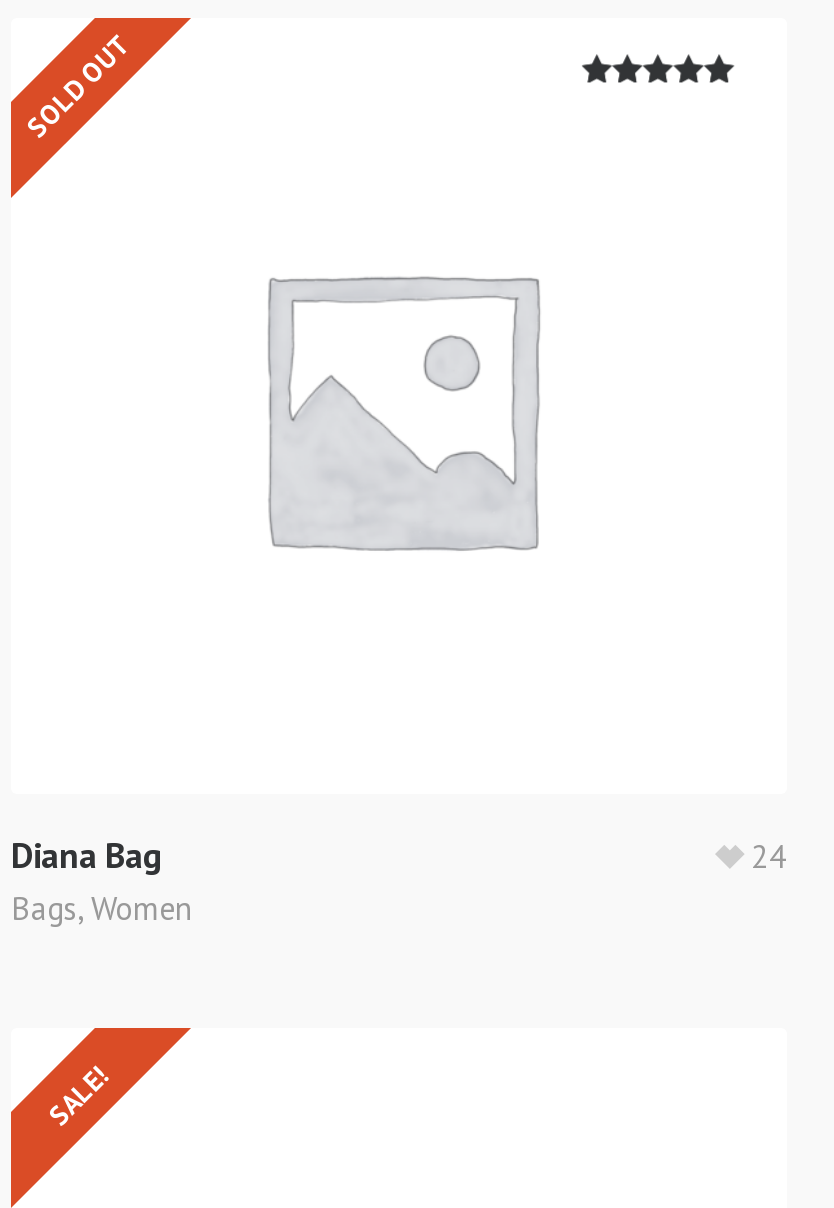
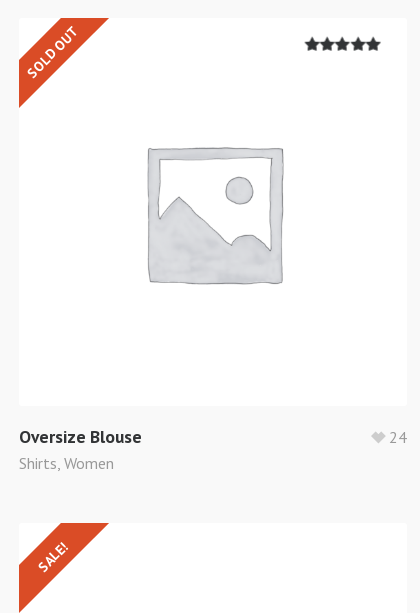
[11,831,191,927] Diana Bag | Bags, Women -> [19,425,142,473] Oversize Blouse | Shirts, Women

